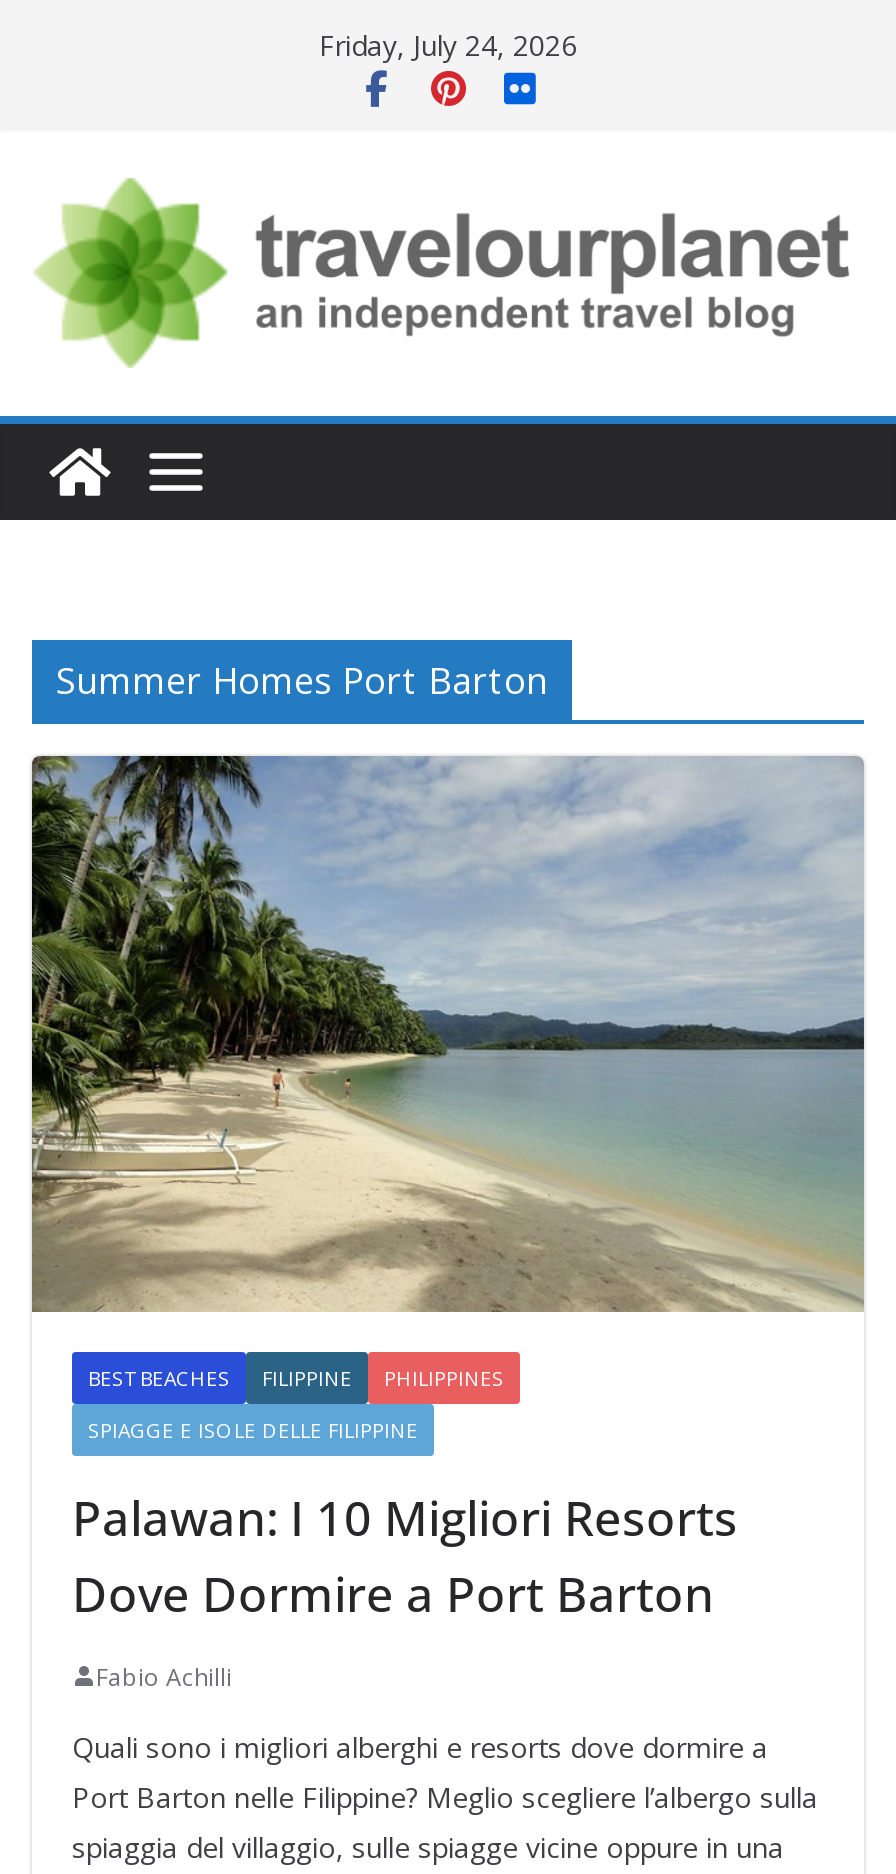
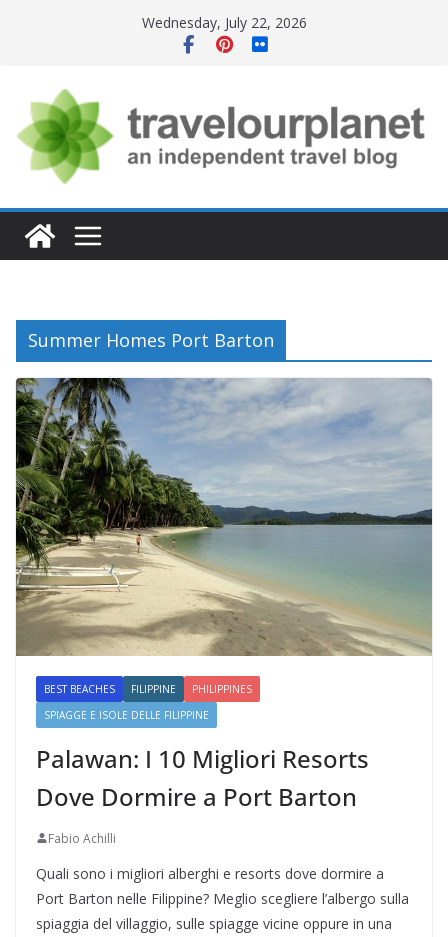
[319,26,577,64] Friday, July 24, 2026 -> [141,13,306,32] Wednesday, July 22, 2026

